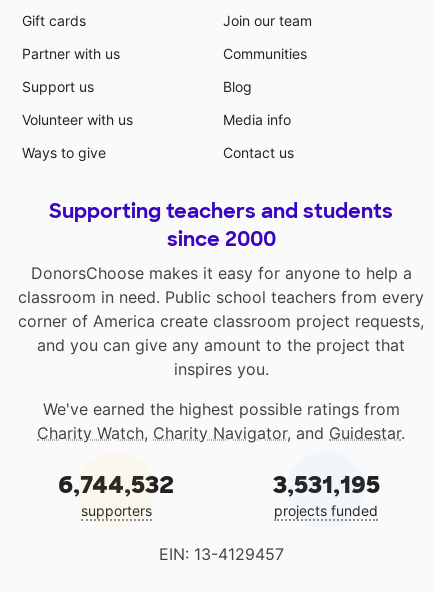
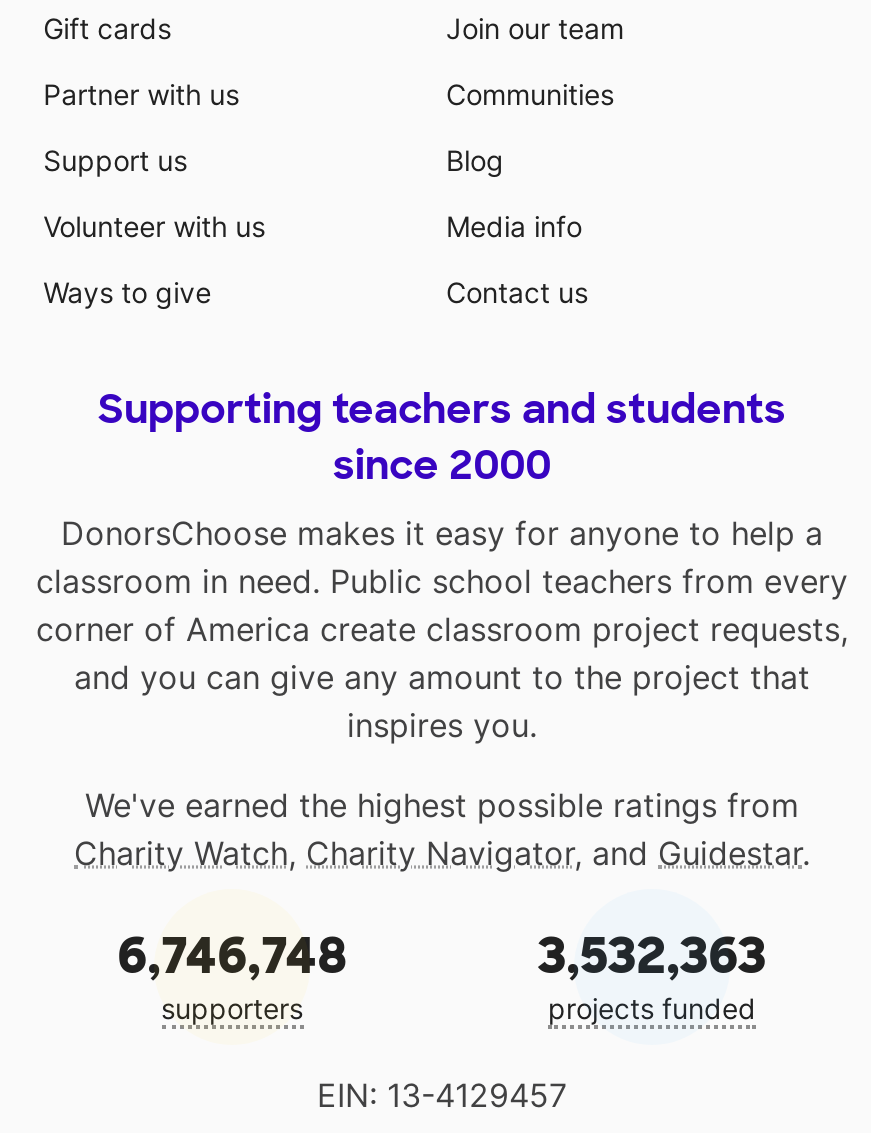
[58,469,174,500] 6,744,532 -> [117,926,347,988] 6,746,748
[272,469,379,500] 3,531,195 -> [538,926,766,988] 3,532,363

